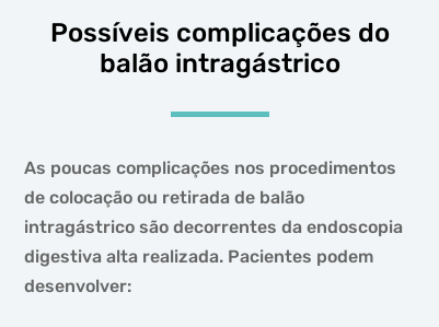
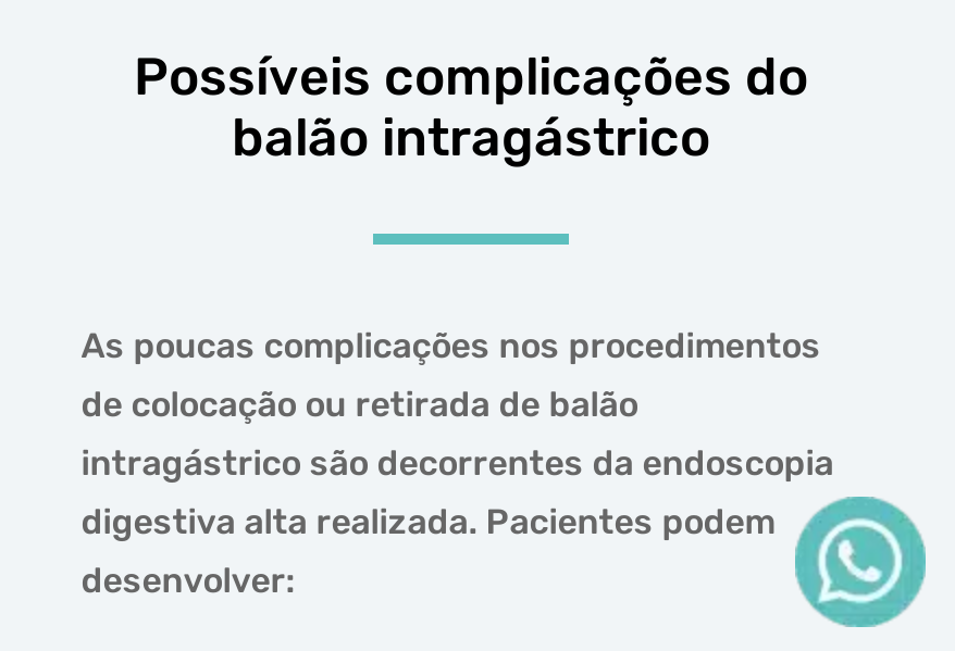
none -> [793,494,928,629] [image]

